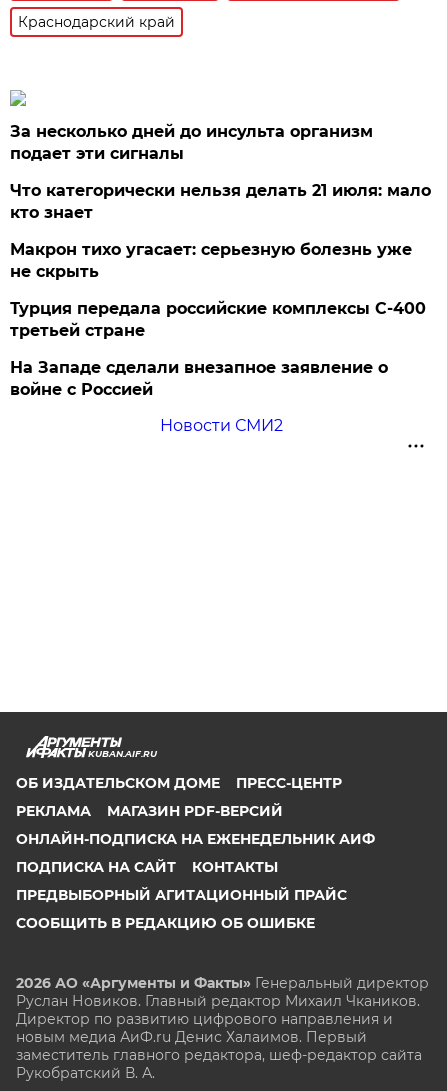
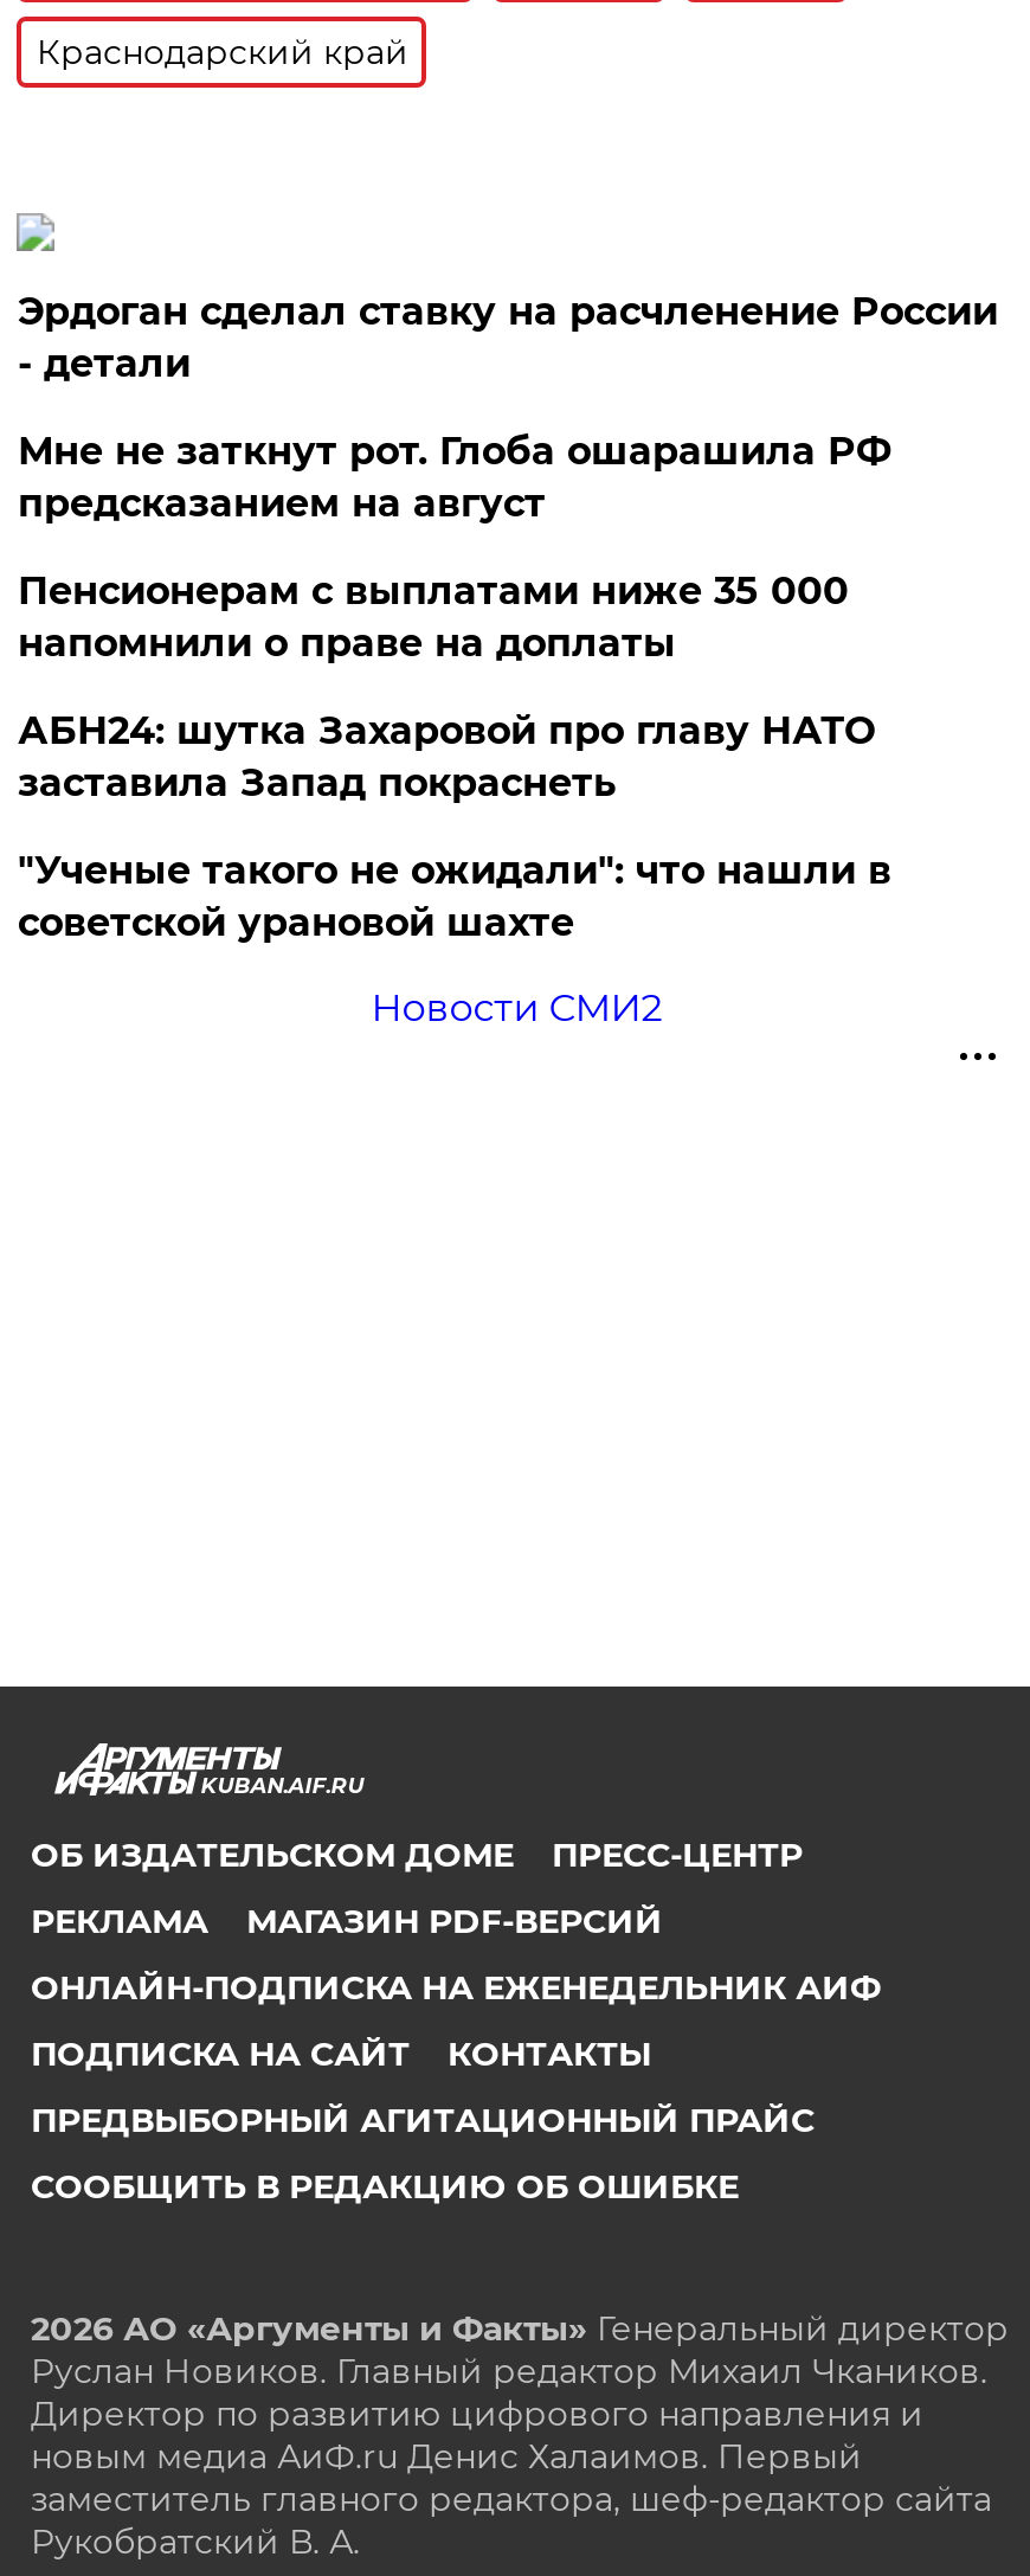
[10,122,373,163] За несколько дней до инсульта организм | подает эти сигналы -> [18,289,998,386] Эрдоган сделал ставку на расчленение России | - детали
[10,181,431,222] Что категорически нельзя делать 21 июля: мало | кто знает -> [18,429,891,526] Мне не заткнут рот. Глоба ошарашила РФ | предсказанием на август
[10,240,412,281] Макрон тихо угасает: серьезную болезнь уже | не скрыть -> [18,568,849,666] Пенсионерам с выплатами ниже 35 000 | напомнили о праве на доплаты
[10,299,426,340] Турция передала российские комплексы С-400 | третьей стране -> [18,708,875,805] АБН24: шутка Захаровой про главу НАТО | заставила Запад покраснеть
[10,358,388,399] На Западе сделали внезапное заявление о | войне с Россией -> [18,848,891,945] "Ученые такого не ожидали": что нашли в | советской урановой шахте

